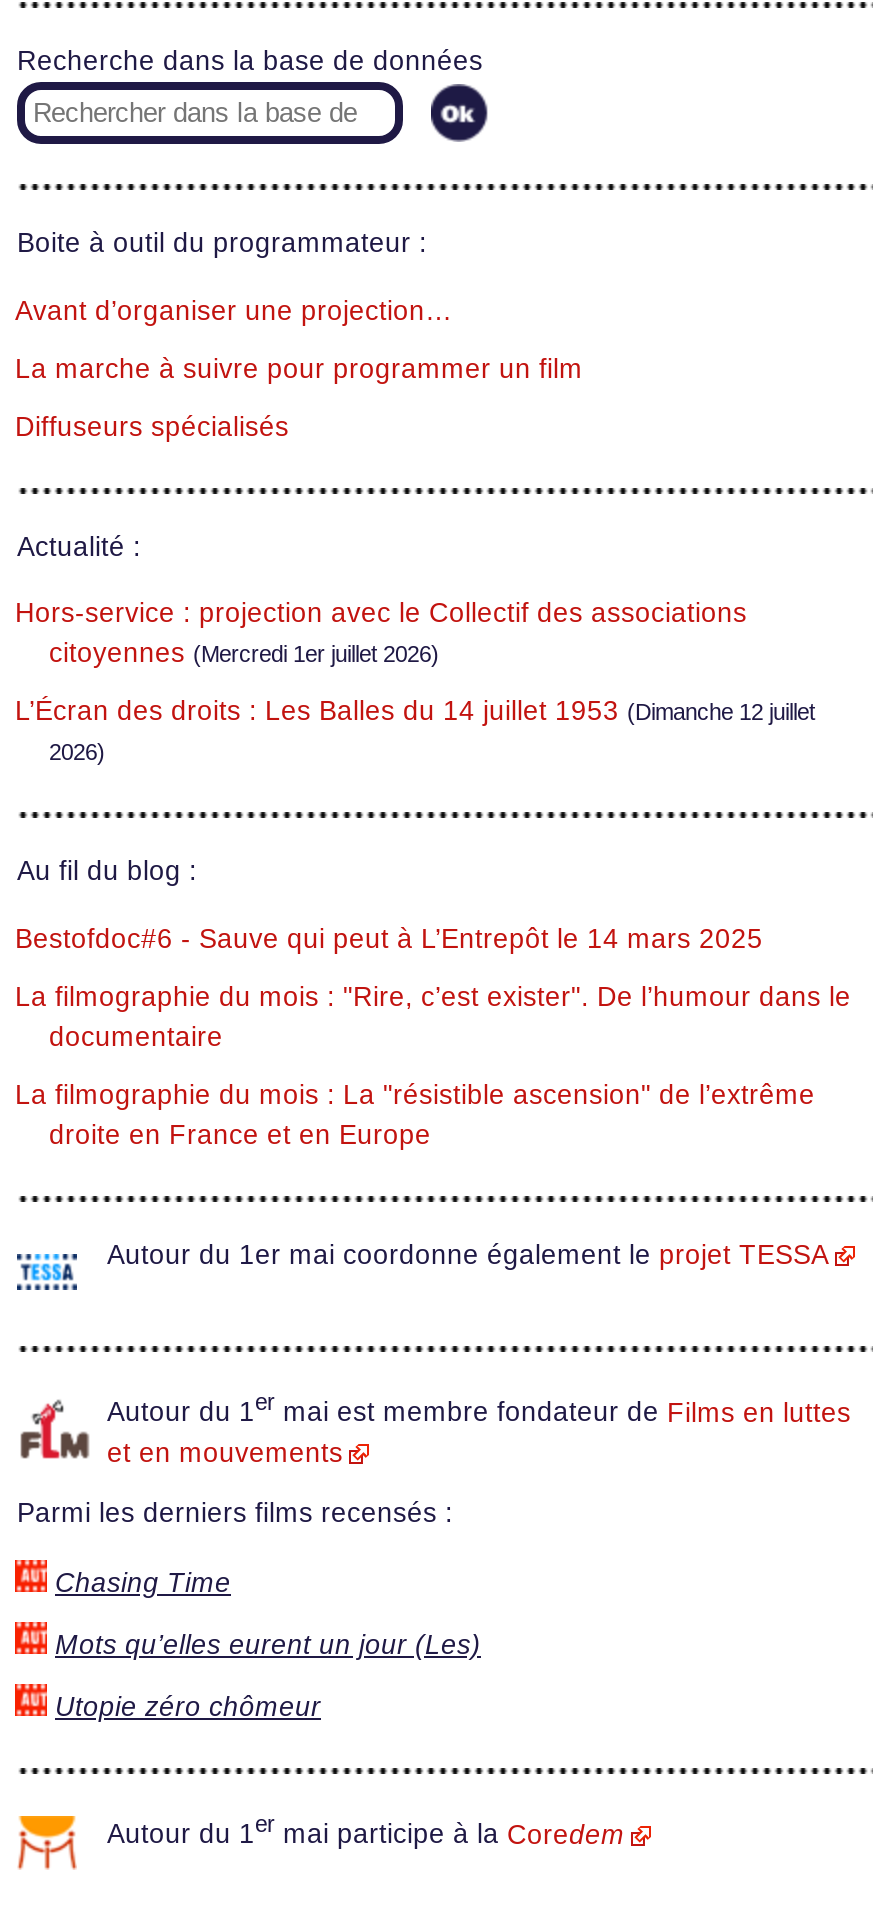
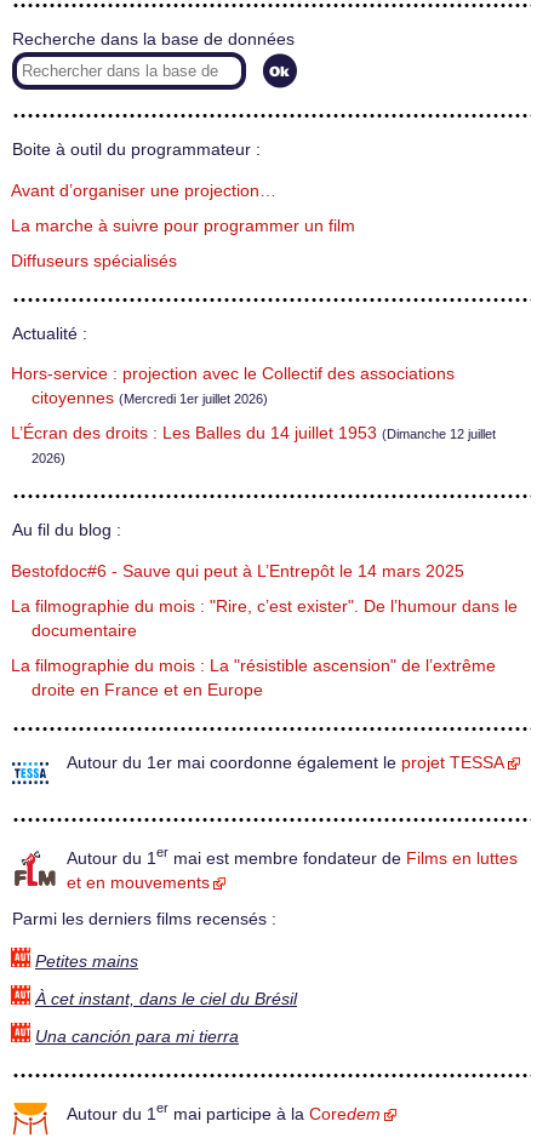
[55,1568,231,1598] Chasing Time -> [35,953,138,971] Petites mains
[55,1630,481,1660] Mots qu’elles eurent un jour (Les) -> [35,990,297,1008] À cet instant, dans le ciel du Brésil
[55,1692,321,1722] Utopie zéro chômeur -> [35,1028,239,1046] Una canción para mi tierra

